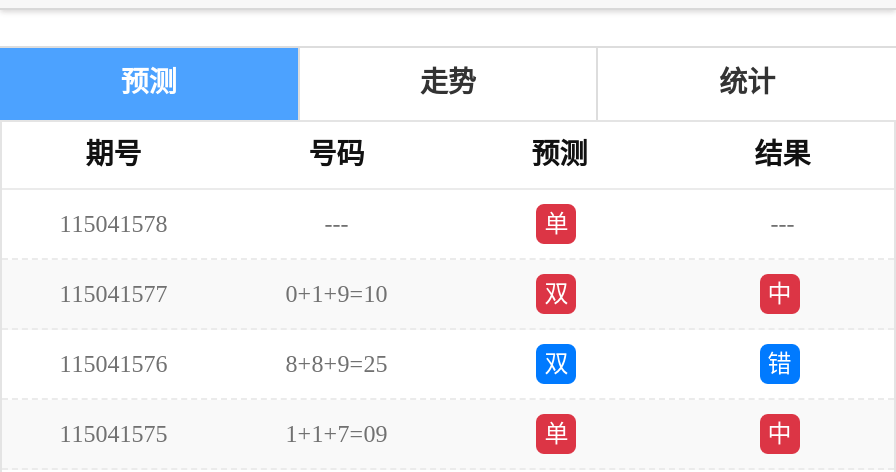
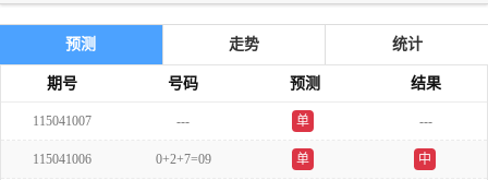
[60,210,168,238] 115041578 -> [32,113,91,129] 115041007
[60,280,792,448] 115041577 | 0+1+9=10 | 双 | 中 | 115041576 | 8+8+9=25 | 双 | 错 | 115041575 | 1+1+7=09 -> [32,152,211,167] 115041006 | 0+2+7=09

